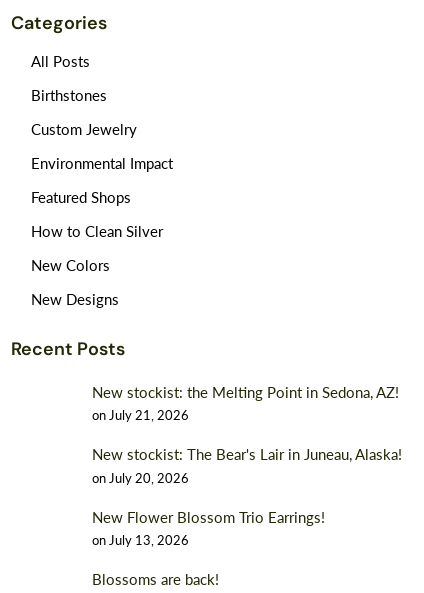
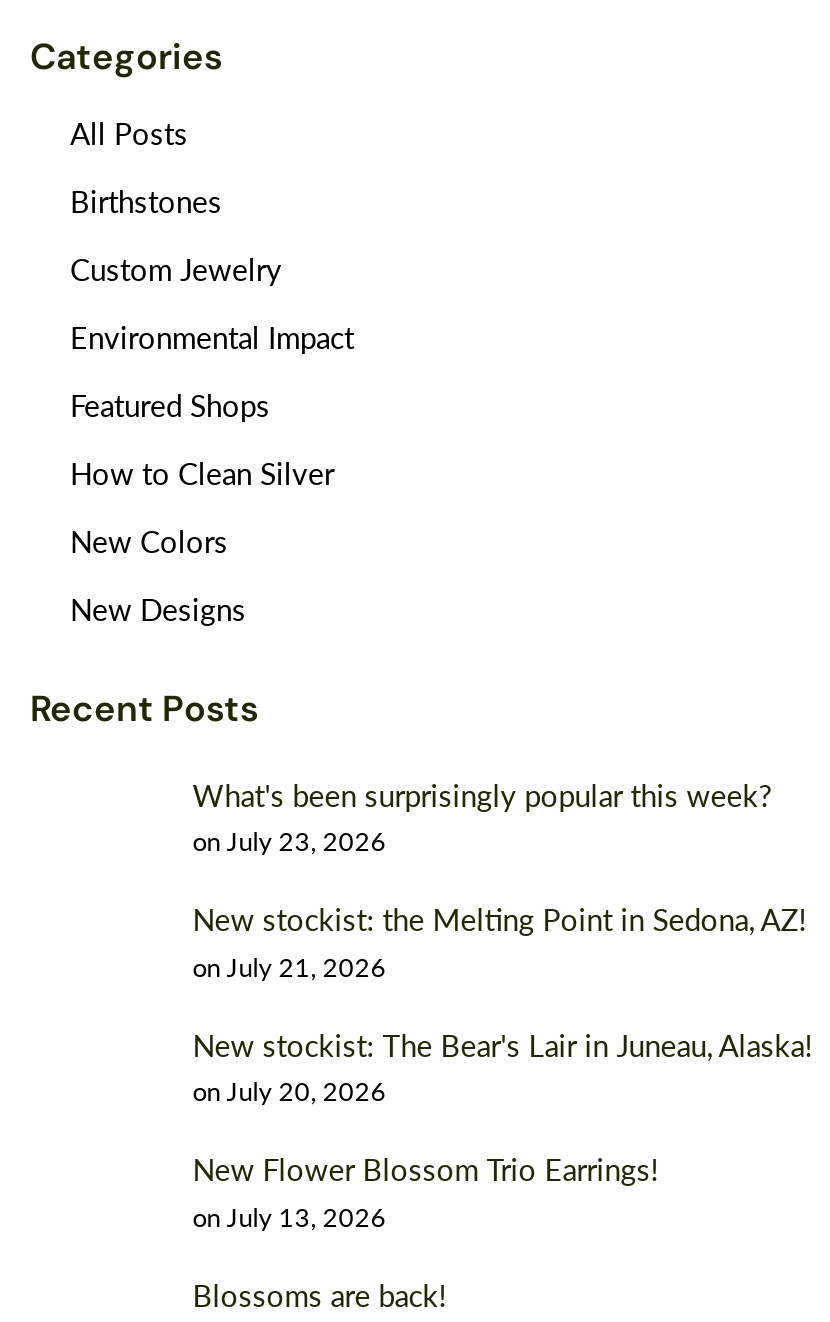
none -> [192,776,772,858] What's been surprisingly popular this week? | on July 23, 2026

